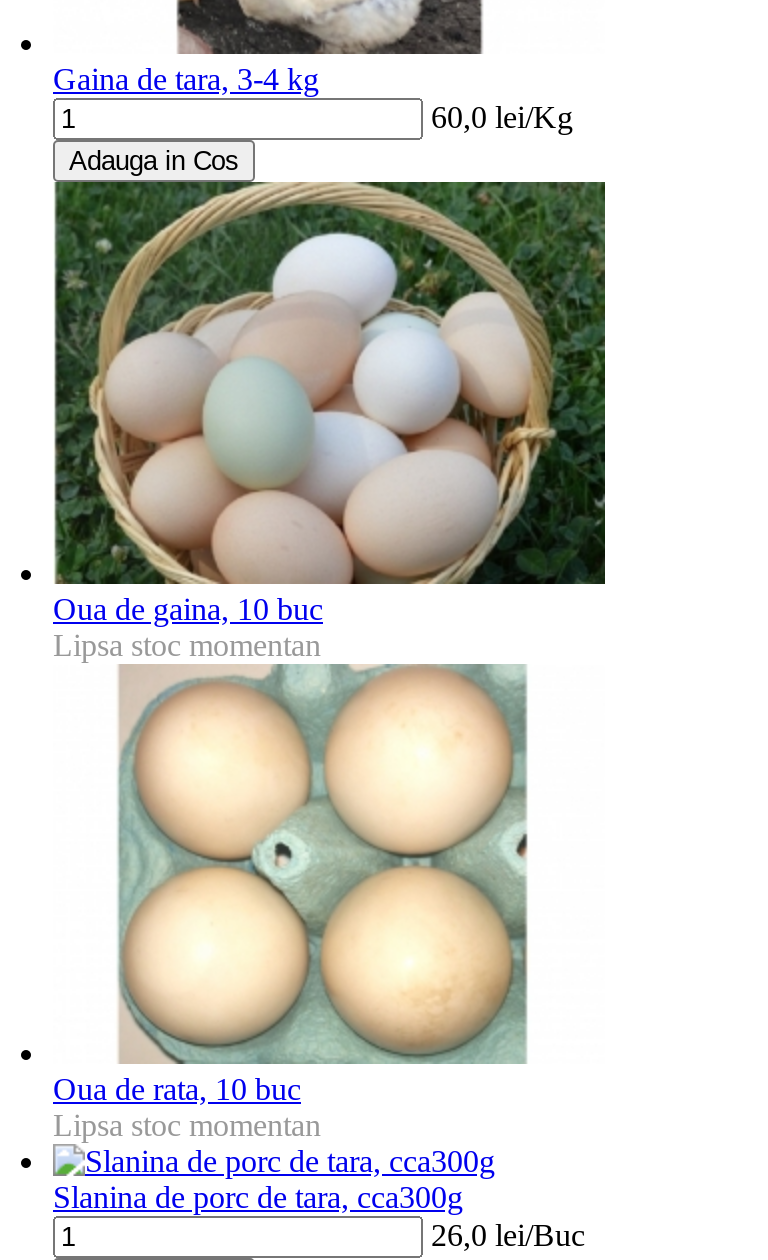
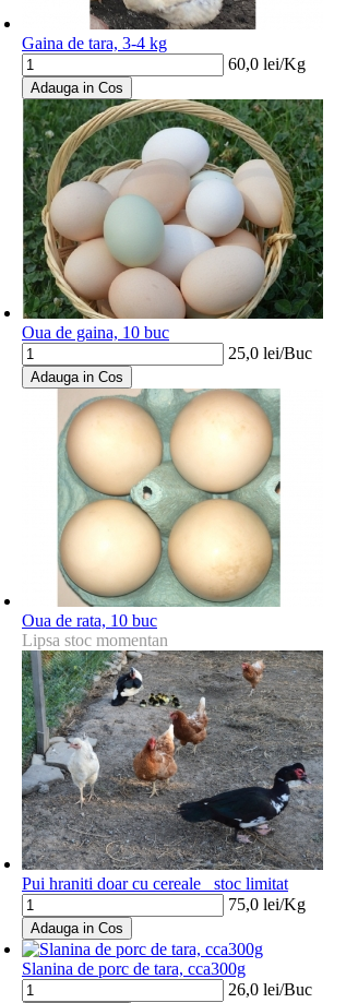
[53,628,321,662] Lipsa stoc momentan -> [31,344,312,385] 25,0 lei/Buc | Adauga in Cos
none -> [21,649,324,936] [image] | Pui hraniti doar cu cereale _stoc limitat | 75,0 lei/Kg | Adauga in Cos

